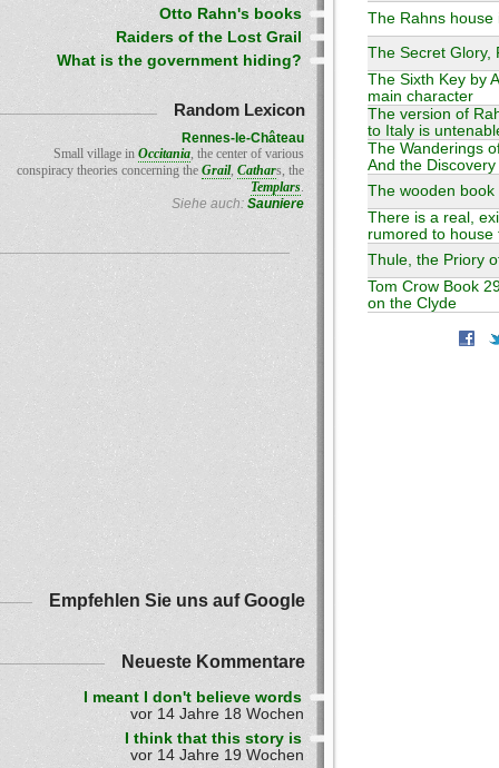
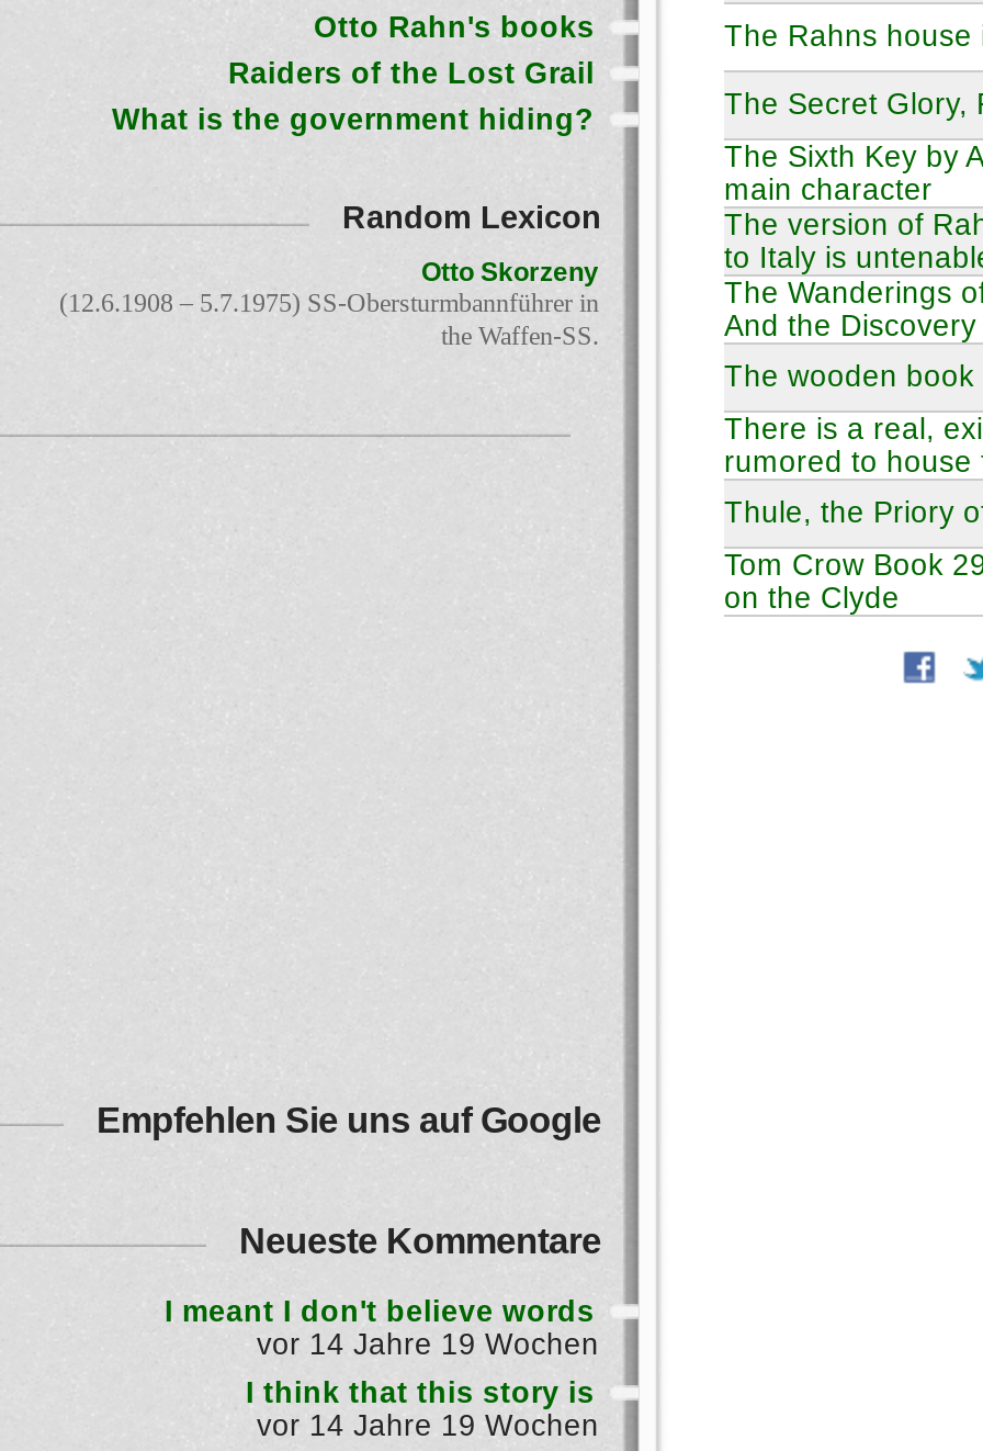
[17,131,304,212] Rennes-le-Château | Small village in Occitania, the center of various | conspiracy theories concerning the Grail, Cathars, the | Templars. | Siehe auch: Sauniere -> [59,257,599,352] Otto Skorzeny | (12.6.1908 – 5.7.1975) SS-Obersturmbannführer in | the Waffen-SS.
[130,706,304,723] vor 14 Jahre 18 Wochen -> [257,1329,599,1362] vor 14 Jahre 19 Wochen

